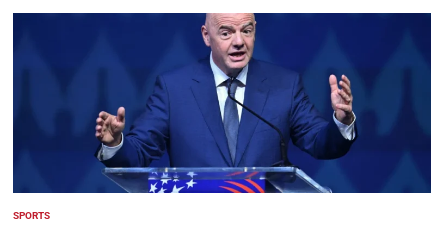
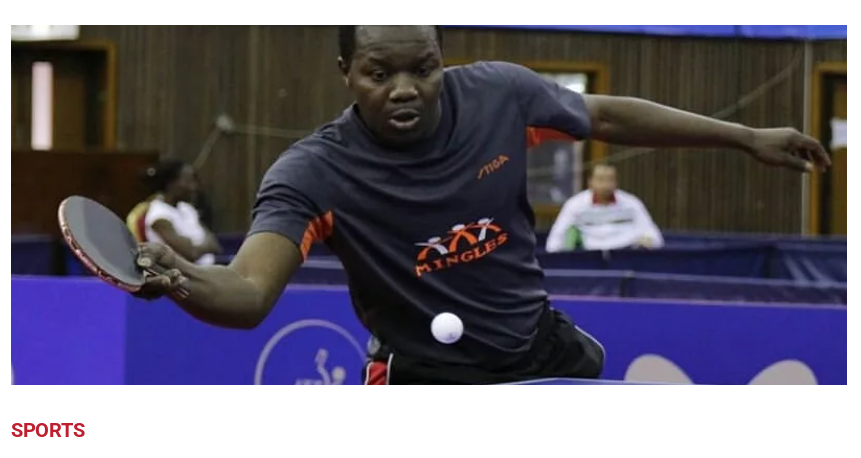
[12,12,432,194] [image] -> [9,22,849,388] [image]

